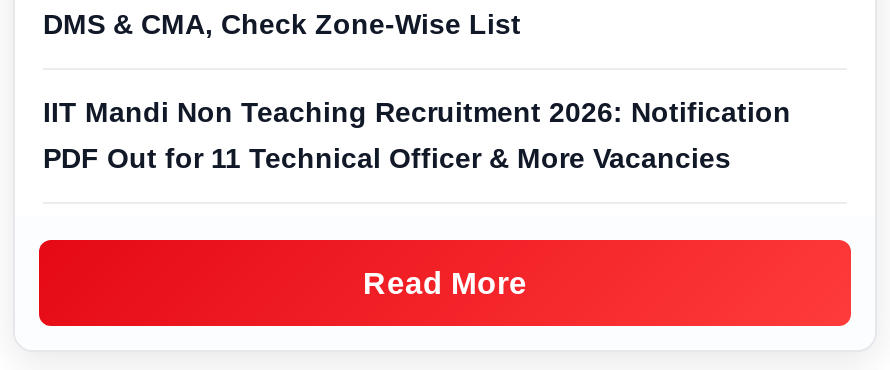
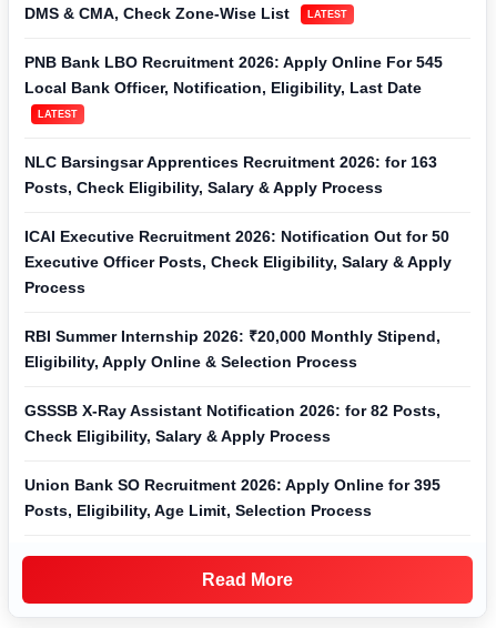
[43,96,791,174] IIT Mandi Non Teaching Recruitment 2026: Notification | PDF Out for 11 Technical Officer & More Vacancies -> [24,9,452,519] LATEST | PNB Bank LBO Recruitment 2026: Apply Online For 545 | Local Bank Officer, Notification, Eligibility, Last Date | LATEST | NLC Barsingsar Apprentices Recruitment 2026: for 163 | Posts, Check Eligibility, Salary & Apply Process | ICAI Executive Recruitment 2026: Notification Out for 50 | Executive Officer Posts, Check Eligibility, Salary & Apply | Process | RBI Summer Internship 2026: ₹20,000 Monthly Stipend, | Eligibility, Apply Online & Selection Process | GSSSB X-Ray Assistant Notification 2026: for 82 Posts, | Check Eligibility, Salary & Apply Process | Union Bank SO Recruitment 2026: Apply Online for 395 | Posts, Eligibility, Age Limit, Selection Process

